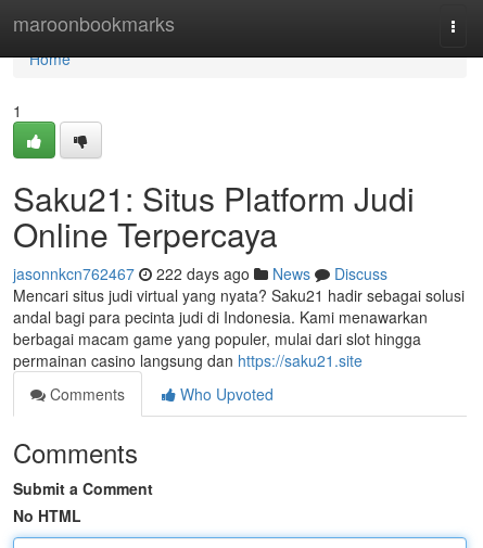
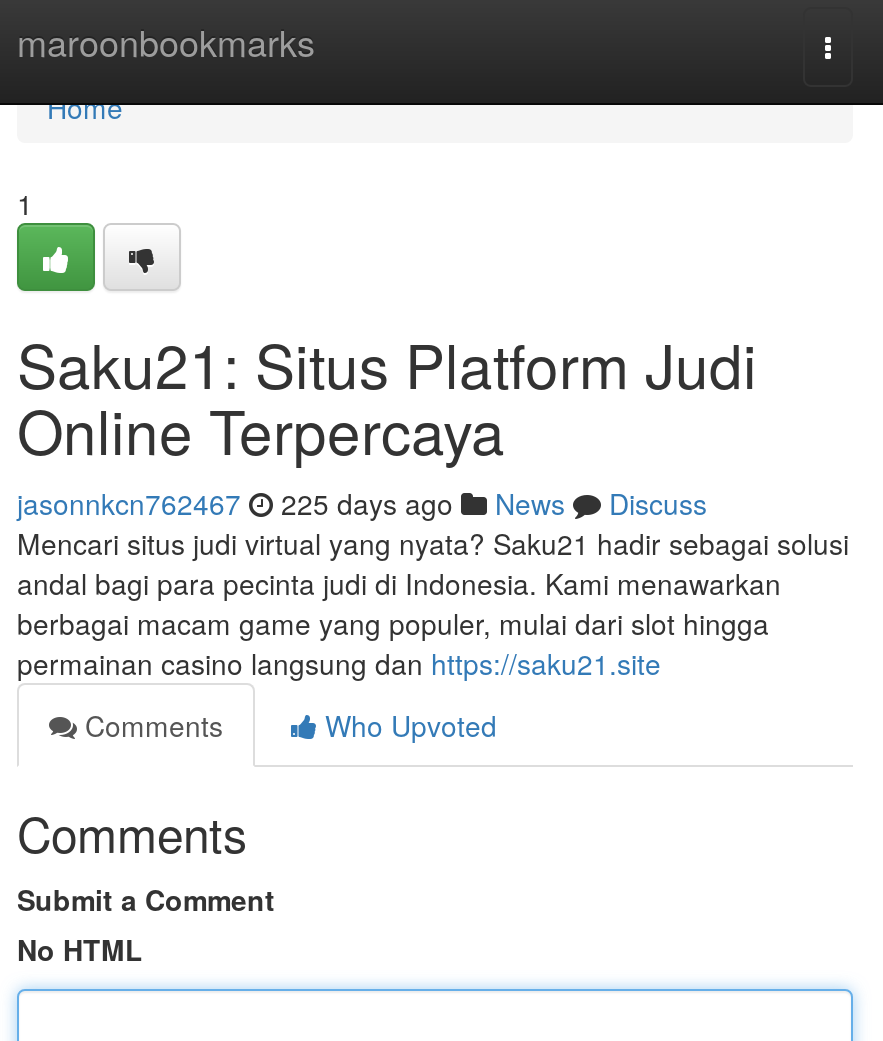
[13,263,387,284] jasonnkcn762467 222 days ago News Discuss -> [17,483,707,523] jasonnkcn762467 225 days ago News Discuss

